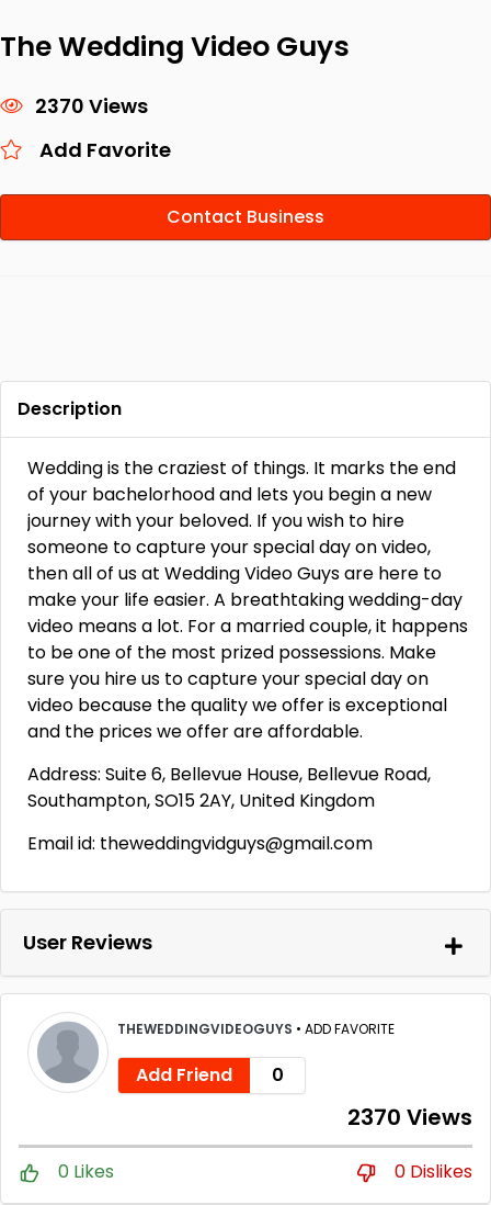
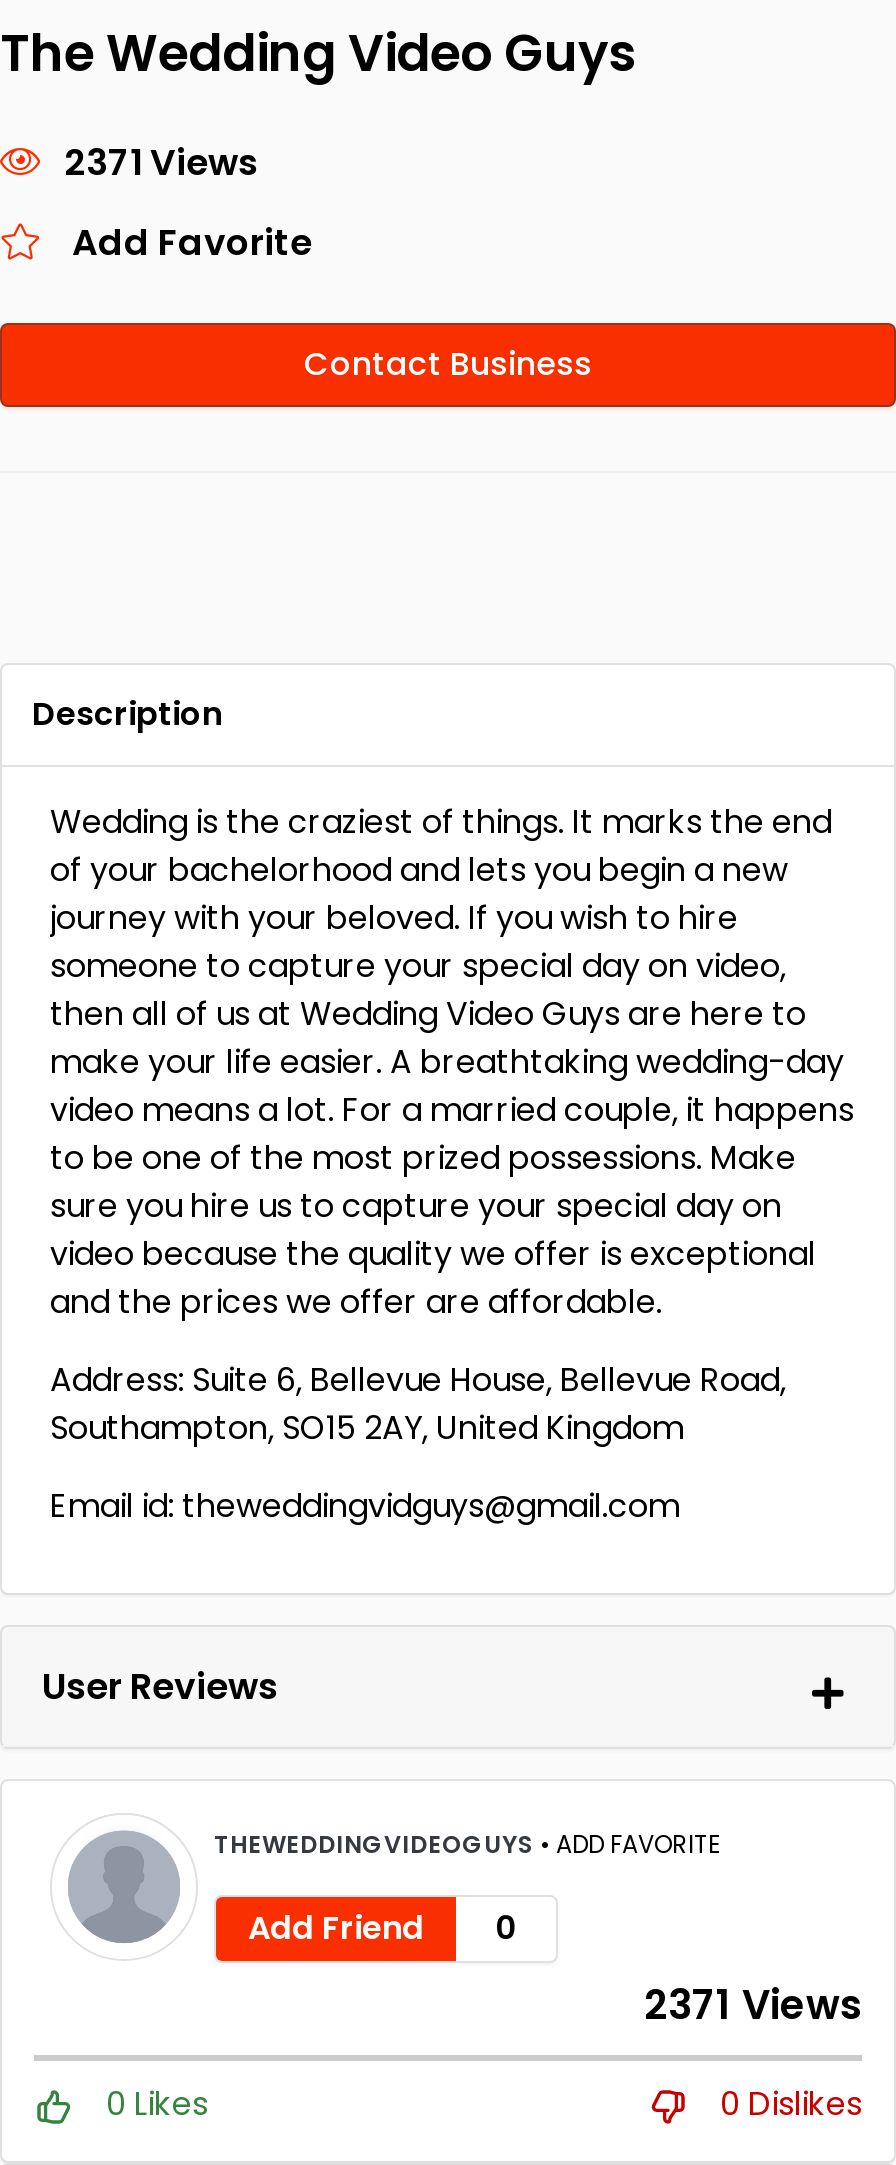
[35,93,148,120] 2370 Views -> [64,138,258,188] 2371 Views
[347,1102,472,1133] 2370 Views -> [644,1978,862,2034] 2371 Views

